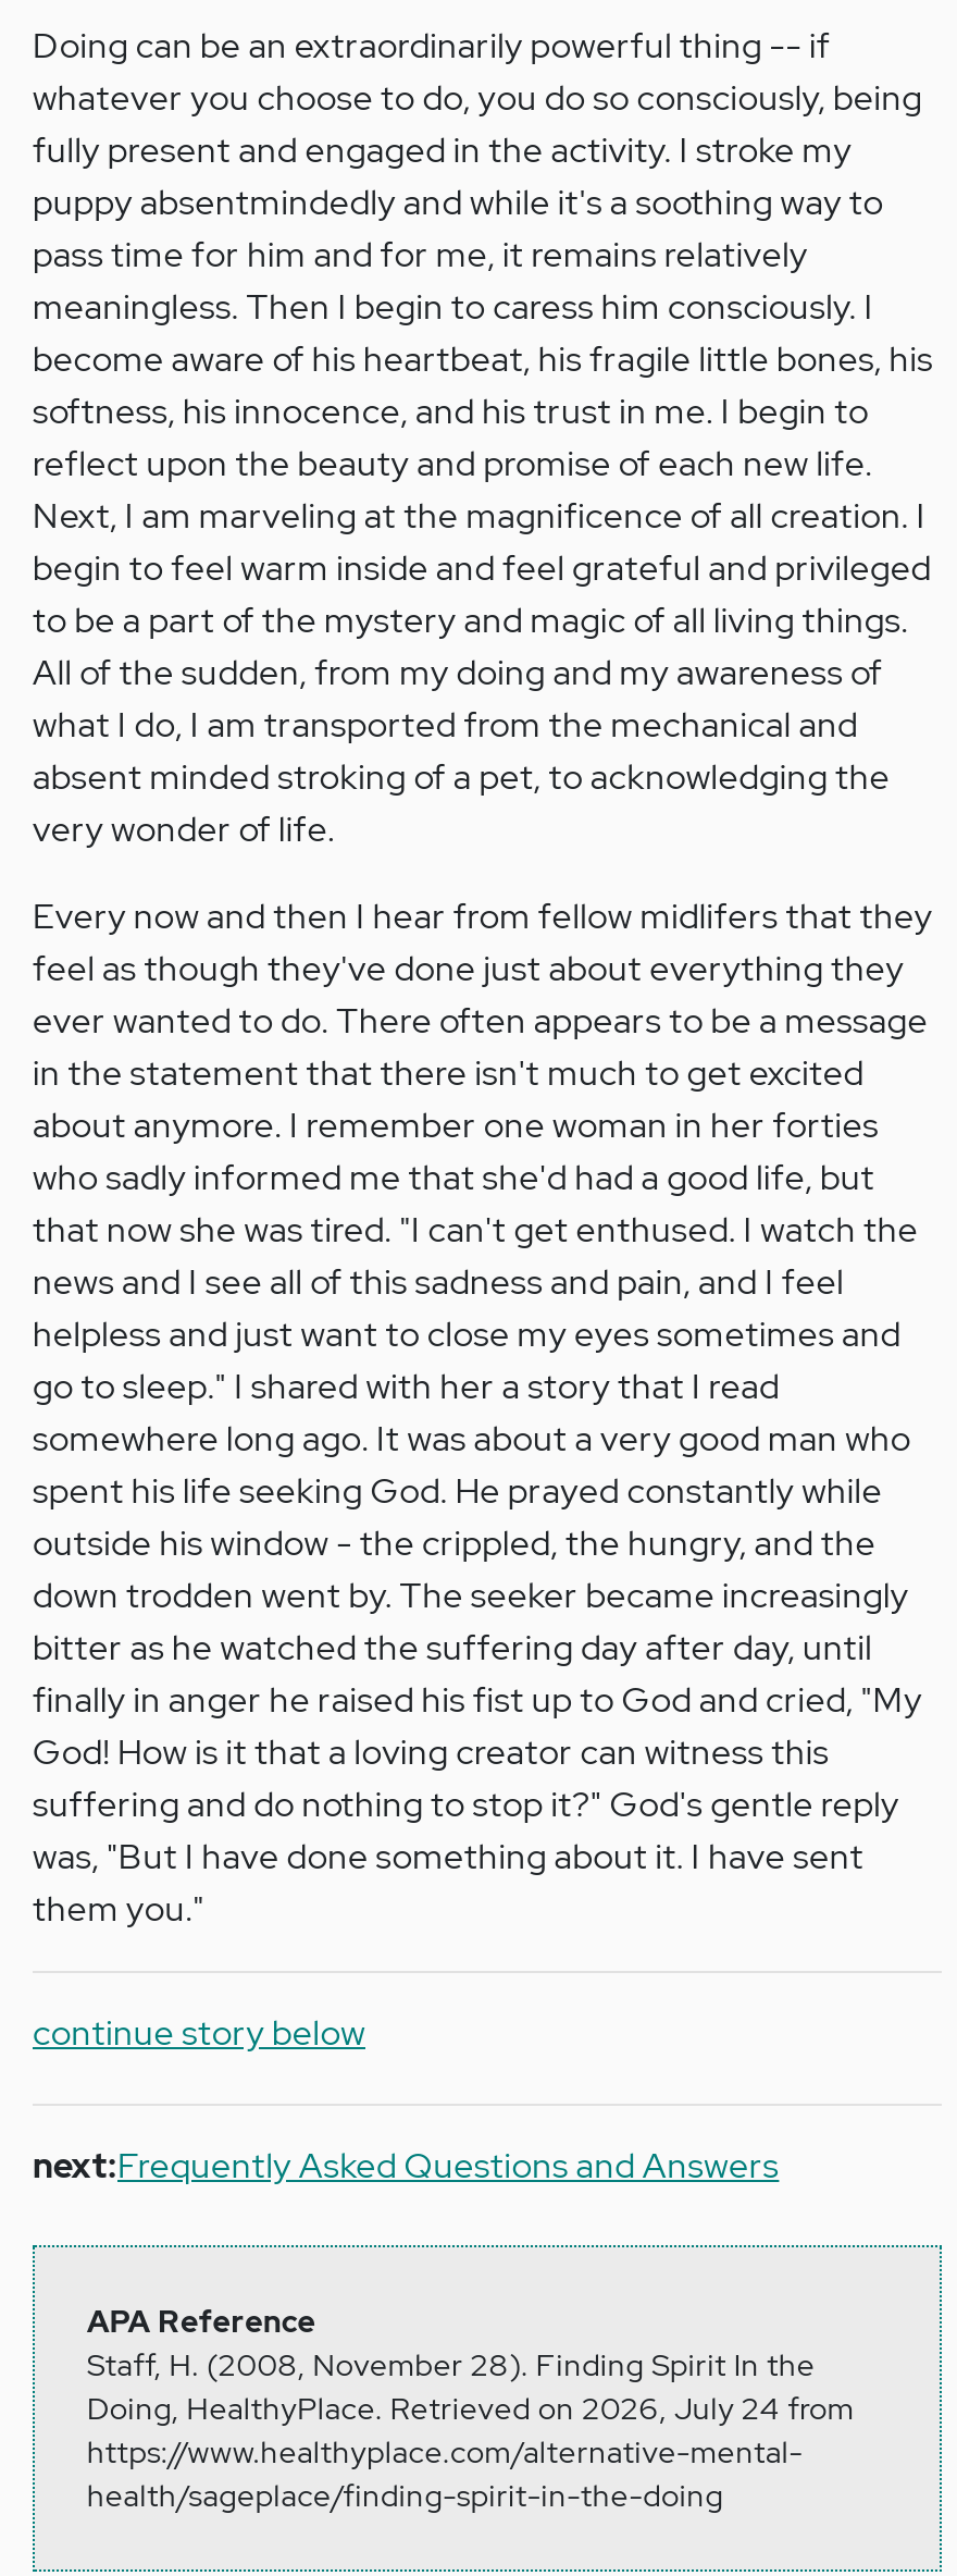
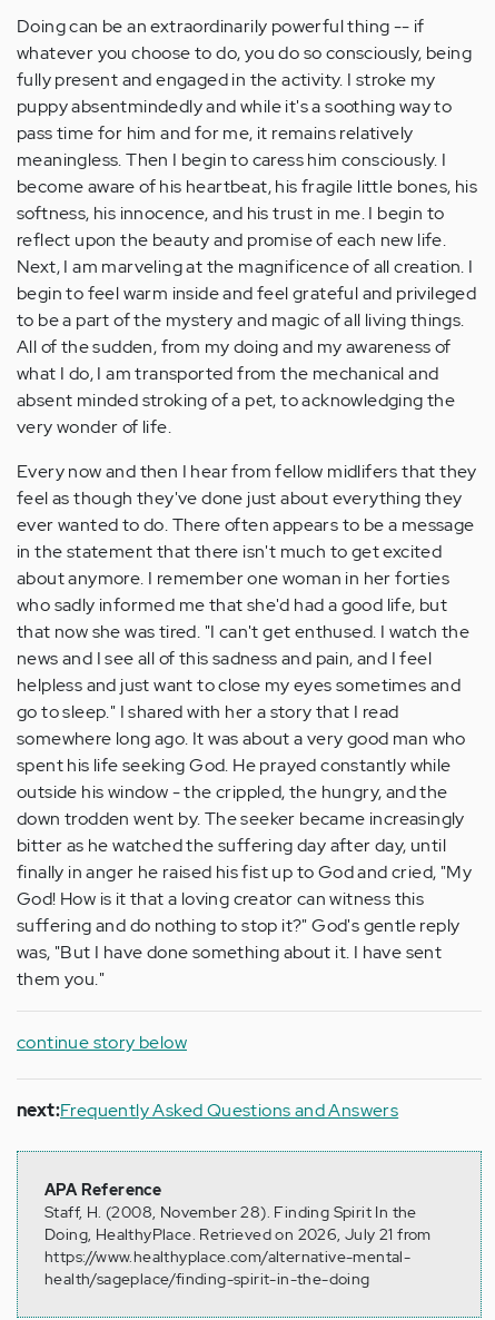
[87,2389,854,2428] Doing, HealthyPlace. Retrieved on 2026, July 24 from -> [44,1224,431,1244] Doing, HealthyPlace. Retrieved on 2026, July 21 from

